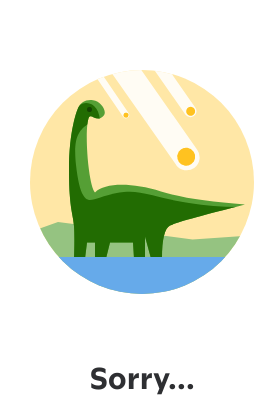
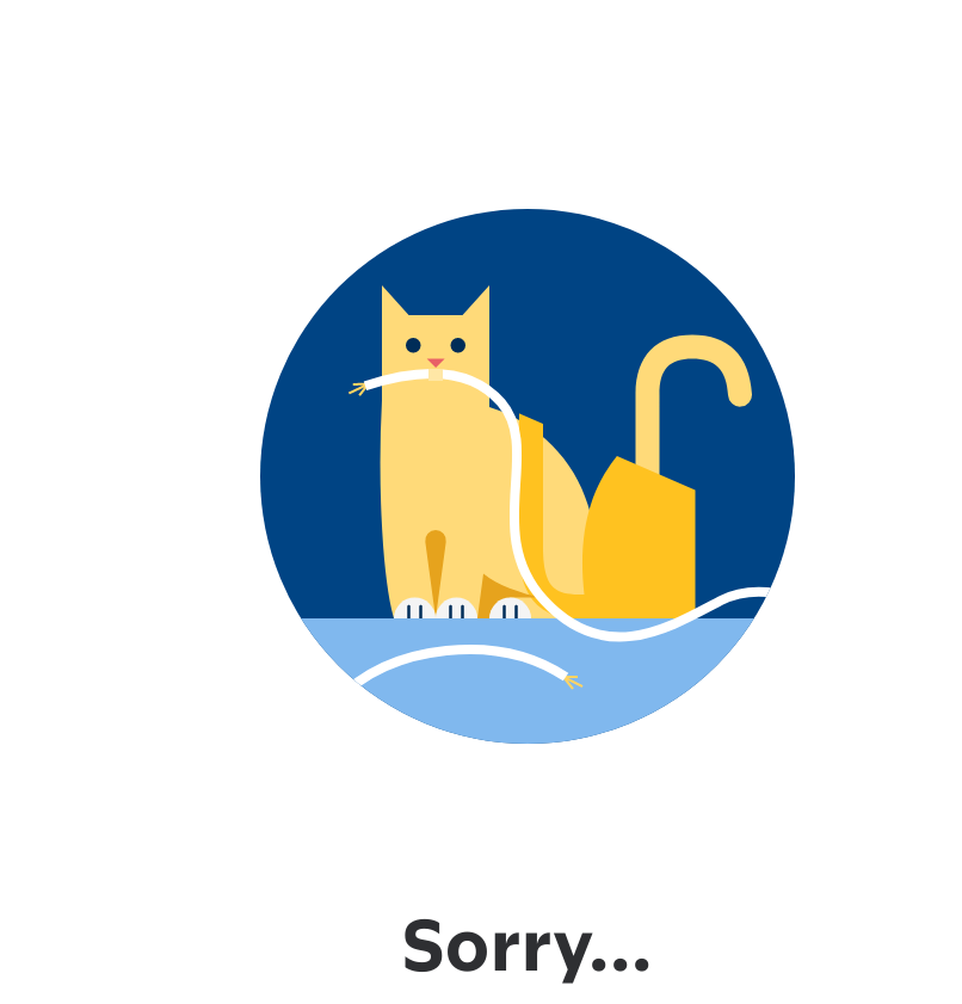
[30,70,254,271] [image] -> [258,207,797,691] [image]

